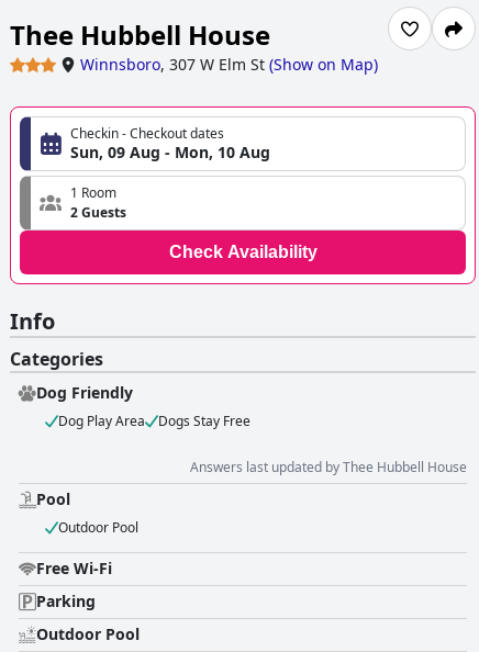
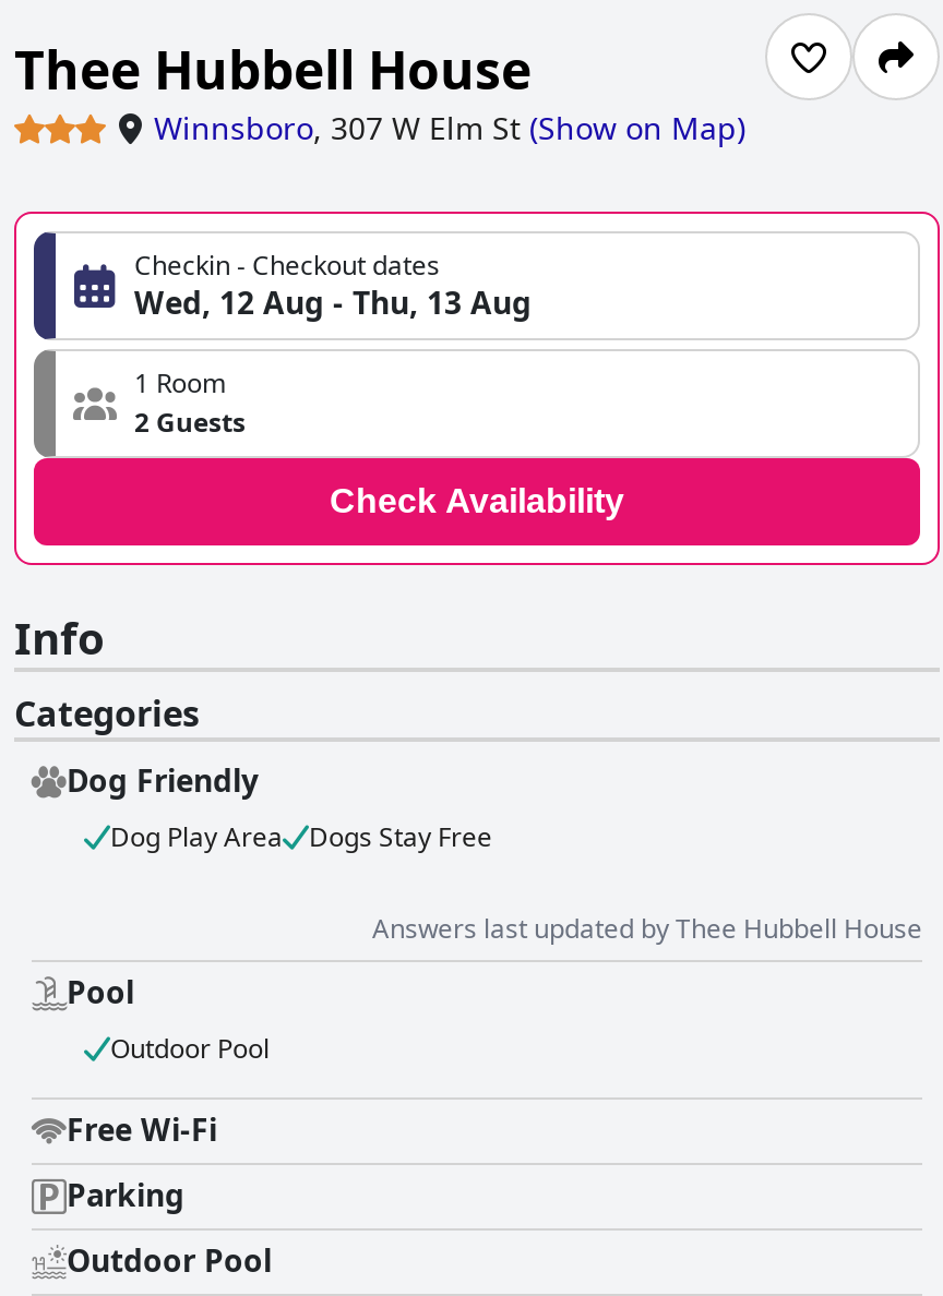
[70,142,270,163] Sun, 09 Aug - Mon, 10 Aug -> [134,282,532,323] Wed, 12 Aug - Thu, 13 Aug

